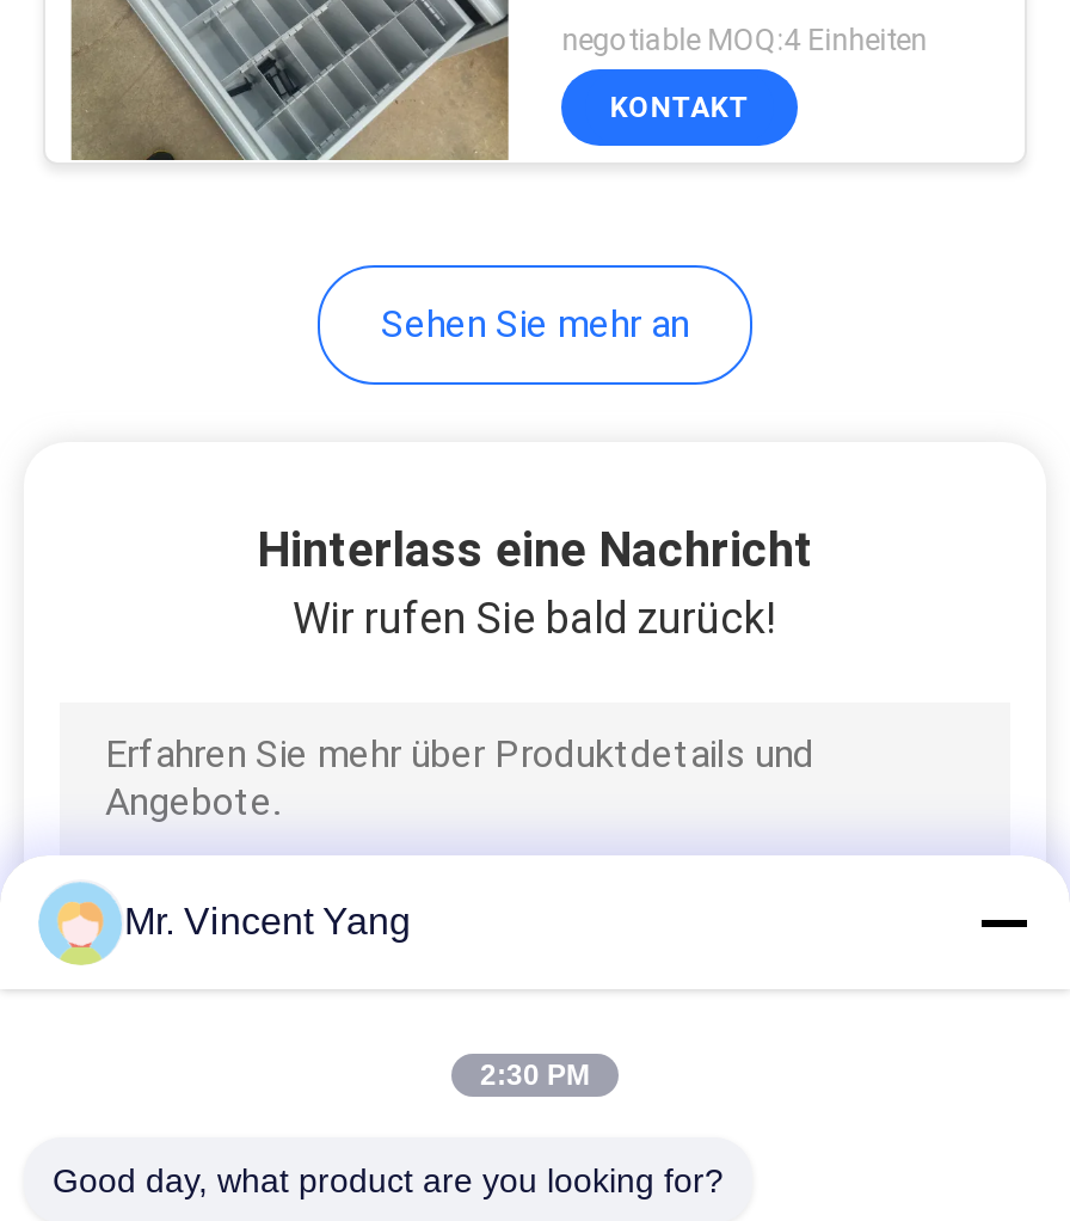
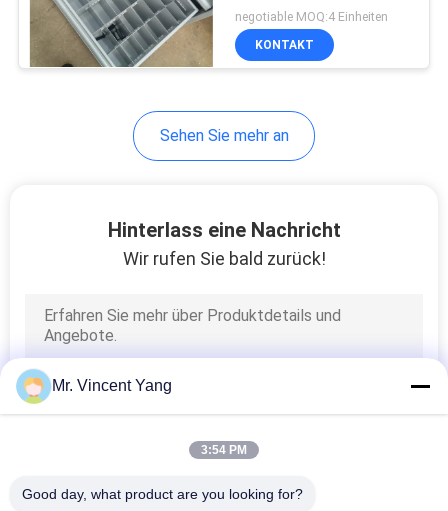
[480,1059,590,1092] 2:30 PM -> [201,443,247,457] 3:54 PM

